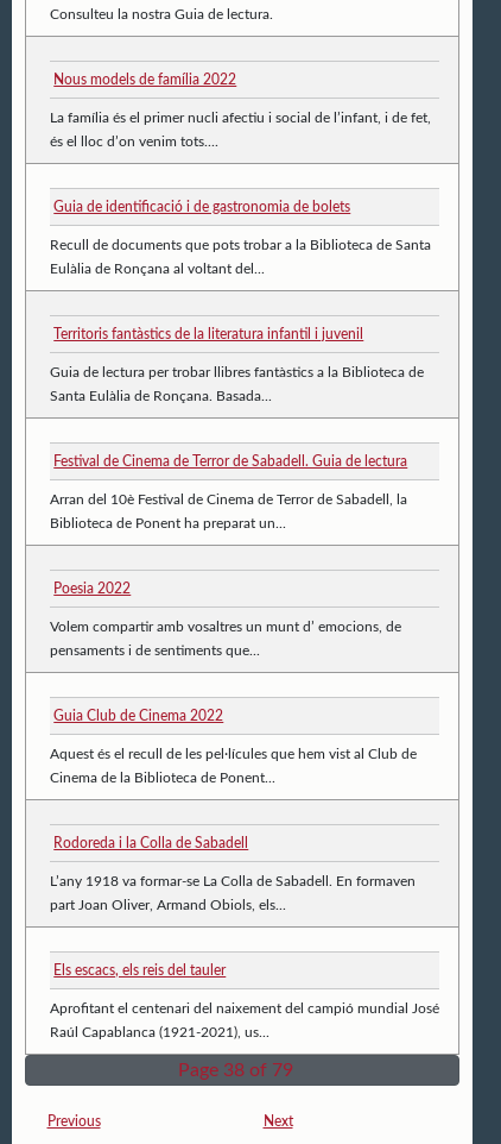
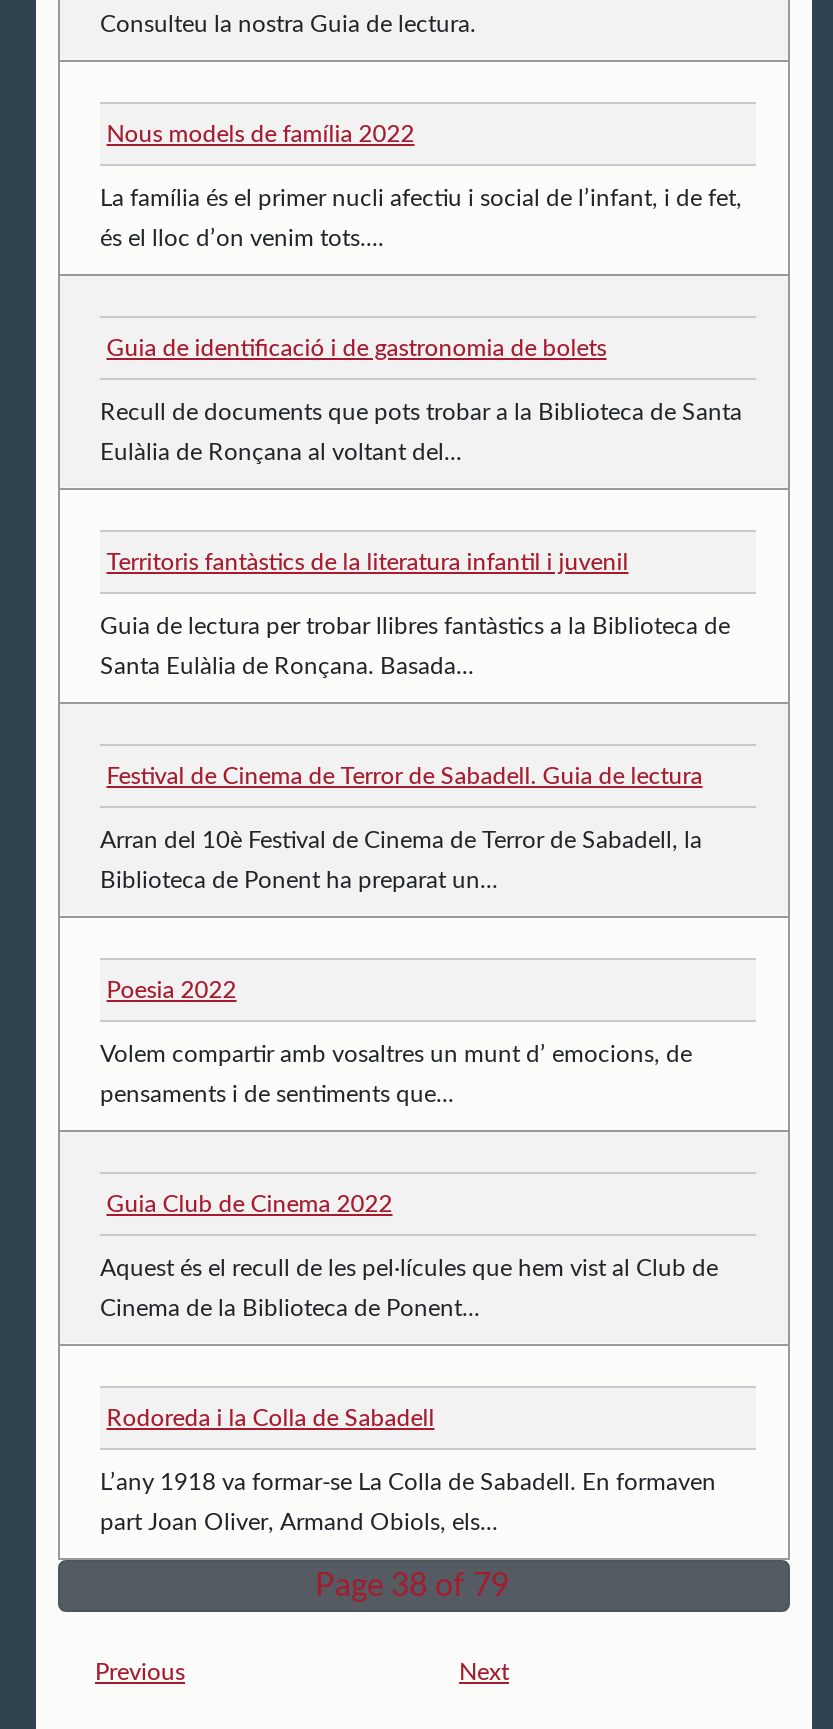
[50,963,439,1039] Els escacs, els reis del tauler | Aprofitant el centenari del naixement del campió mundial José | Raúl Capablanca (1921-2021), us... -> none

